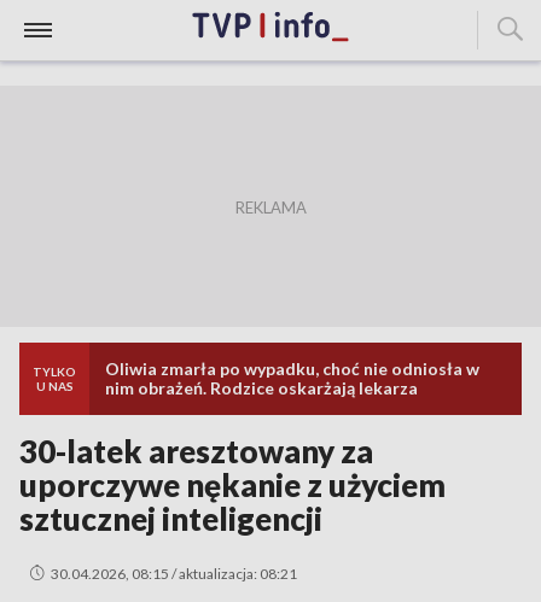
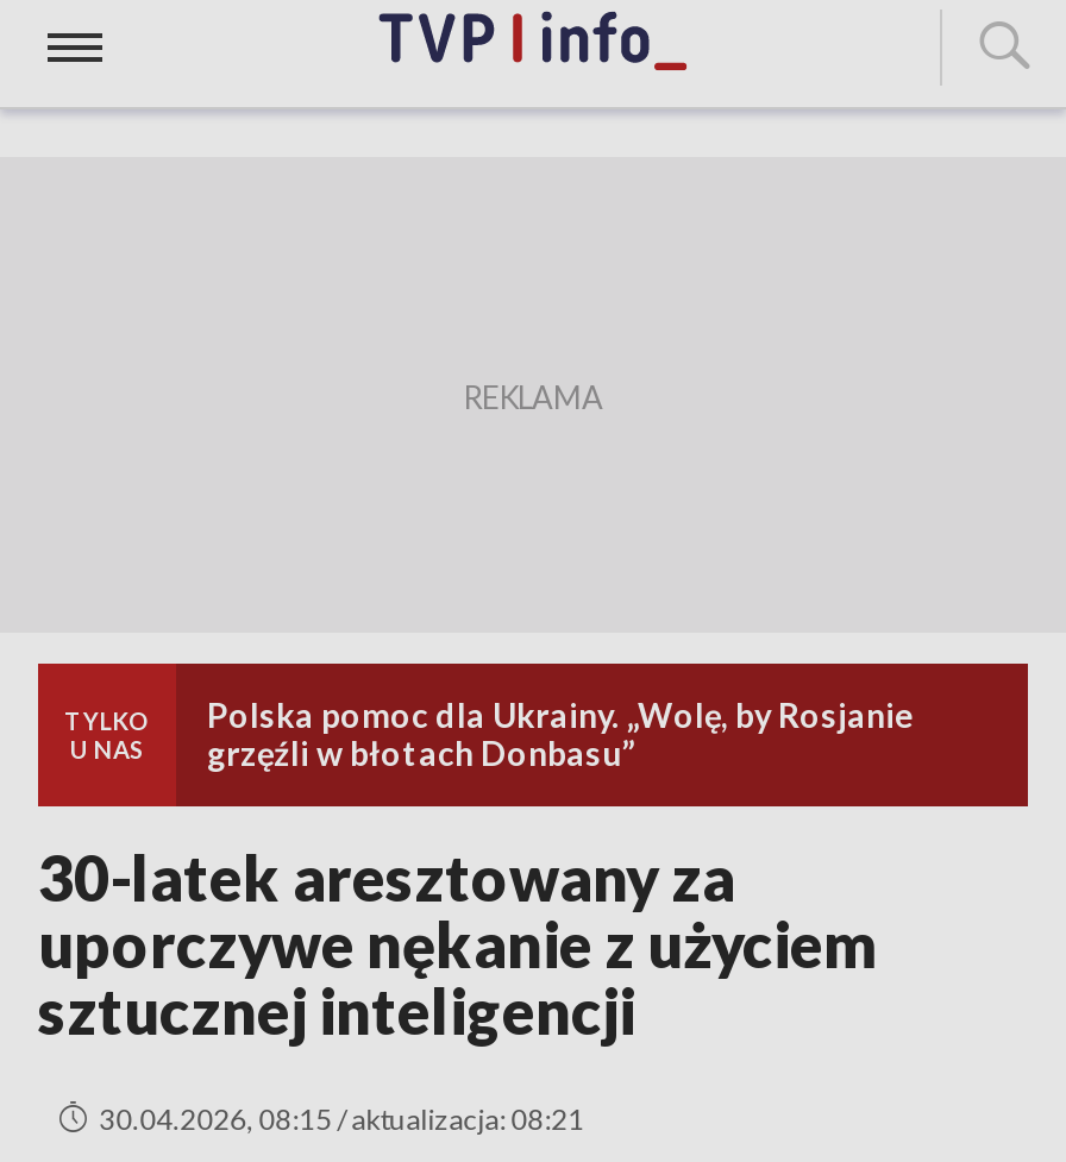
[105,358,479,398] Oliwia zmarła po wypadku, choć nie odniosła w | nim obrażeń. Rodzice oskarżają lekarza -> [207,695,914,773] Polska pomoc dla Ukrainy. „Wolę, by Rosjanie | grzęźli w błotach Donbasu”

